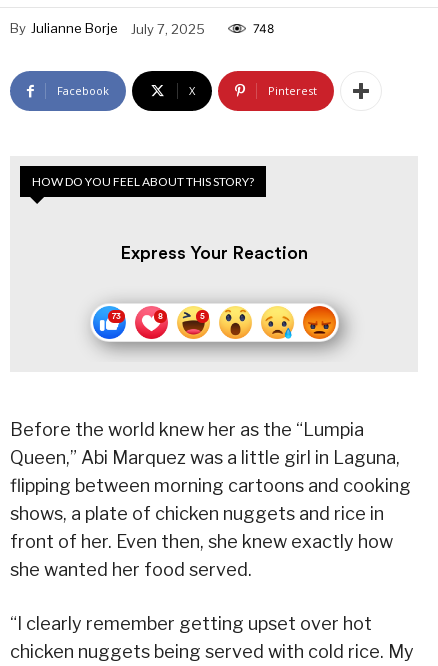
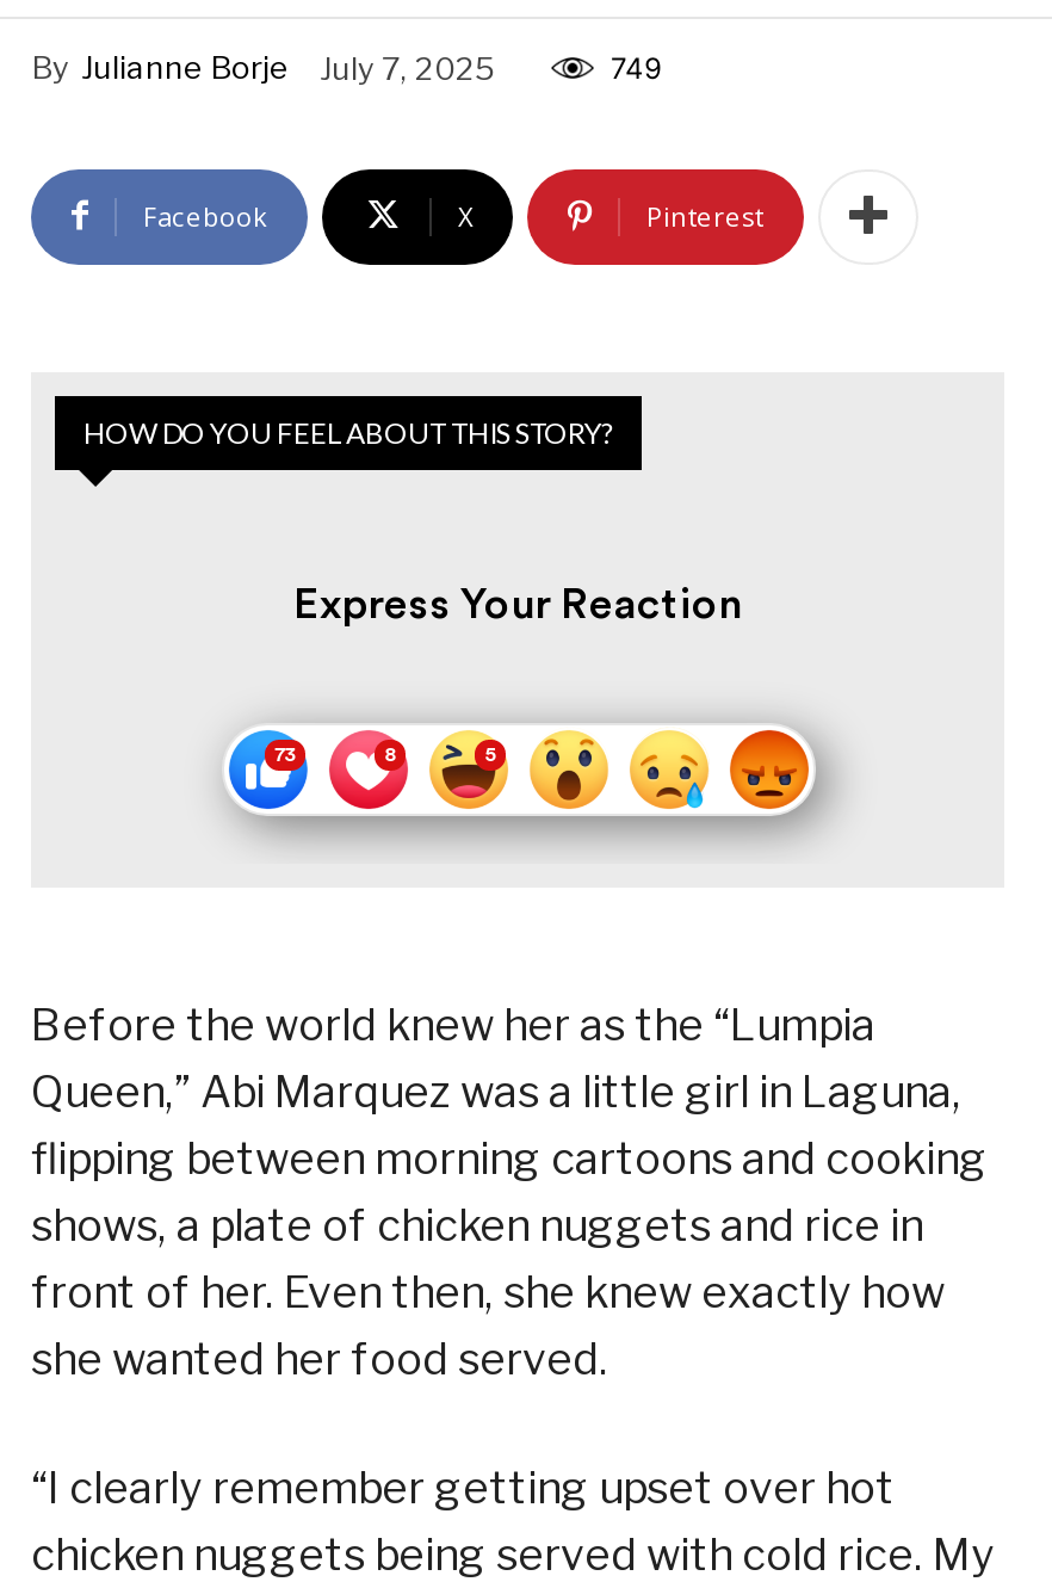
[253,21,274,36] 748 -> [611,49,661,85] 749

